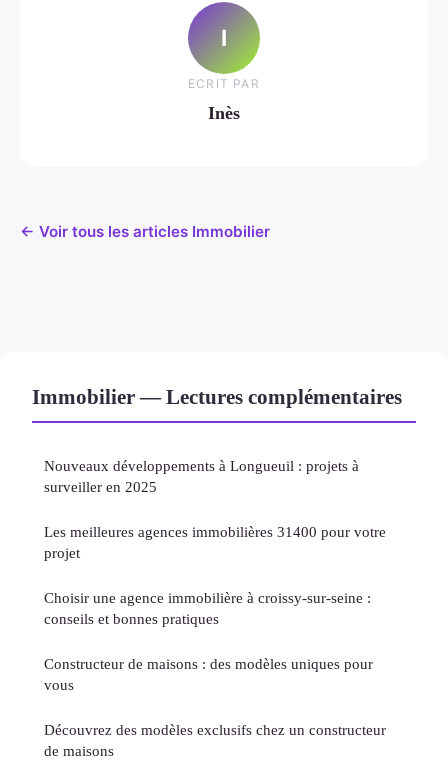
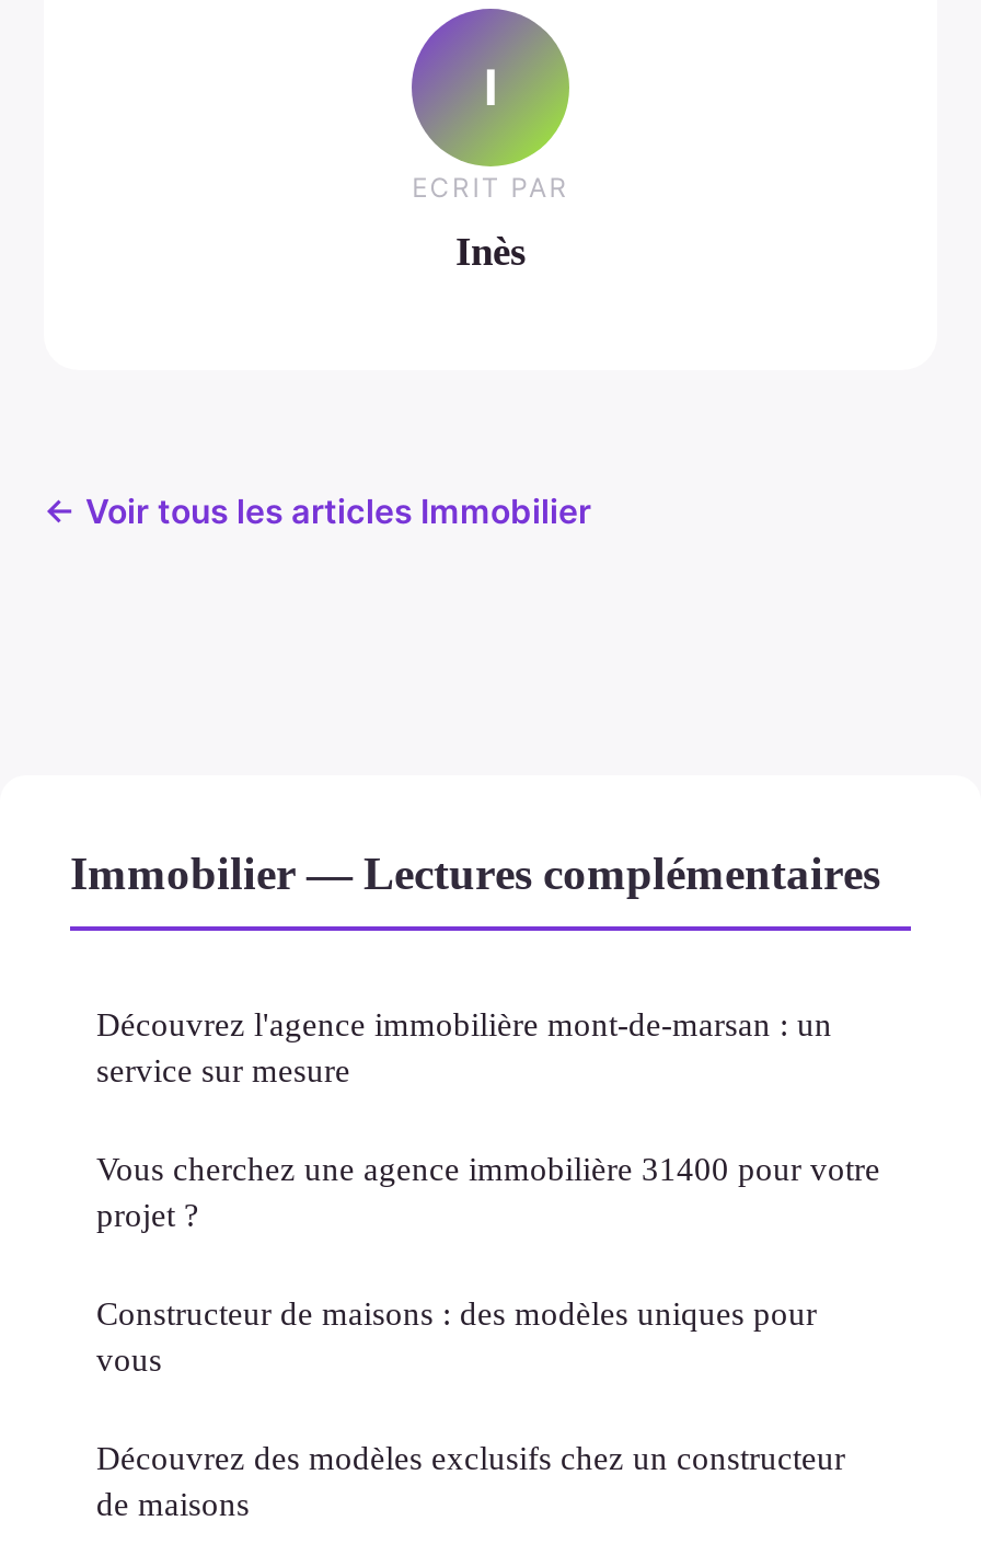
[44,457,386,627] Nouveaux développements à Longueuil : projets à | surveiller en 2025 | Les meilleures agences immobilières 31400 pour votre | projet | Choisir une agence immobilière à croissy-sur-seine : | conseils et bonnes pratiques -> [96,1005,880,1233] Découvrez l'agence immobilière mont-de-marsan : un | service sur mesure | Vous cherchez une agence immobilière 31400 pour votre | projet ?

